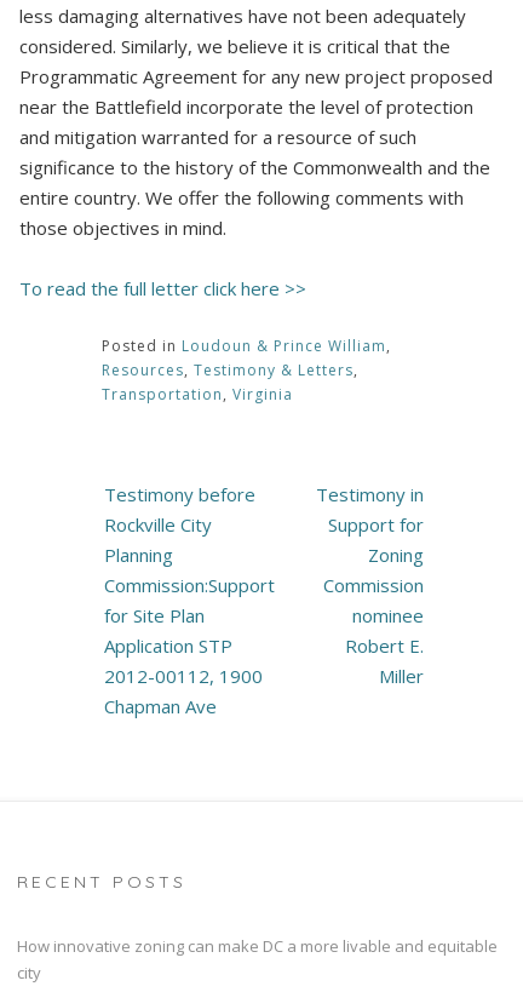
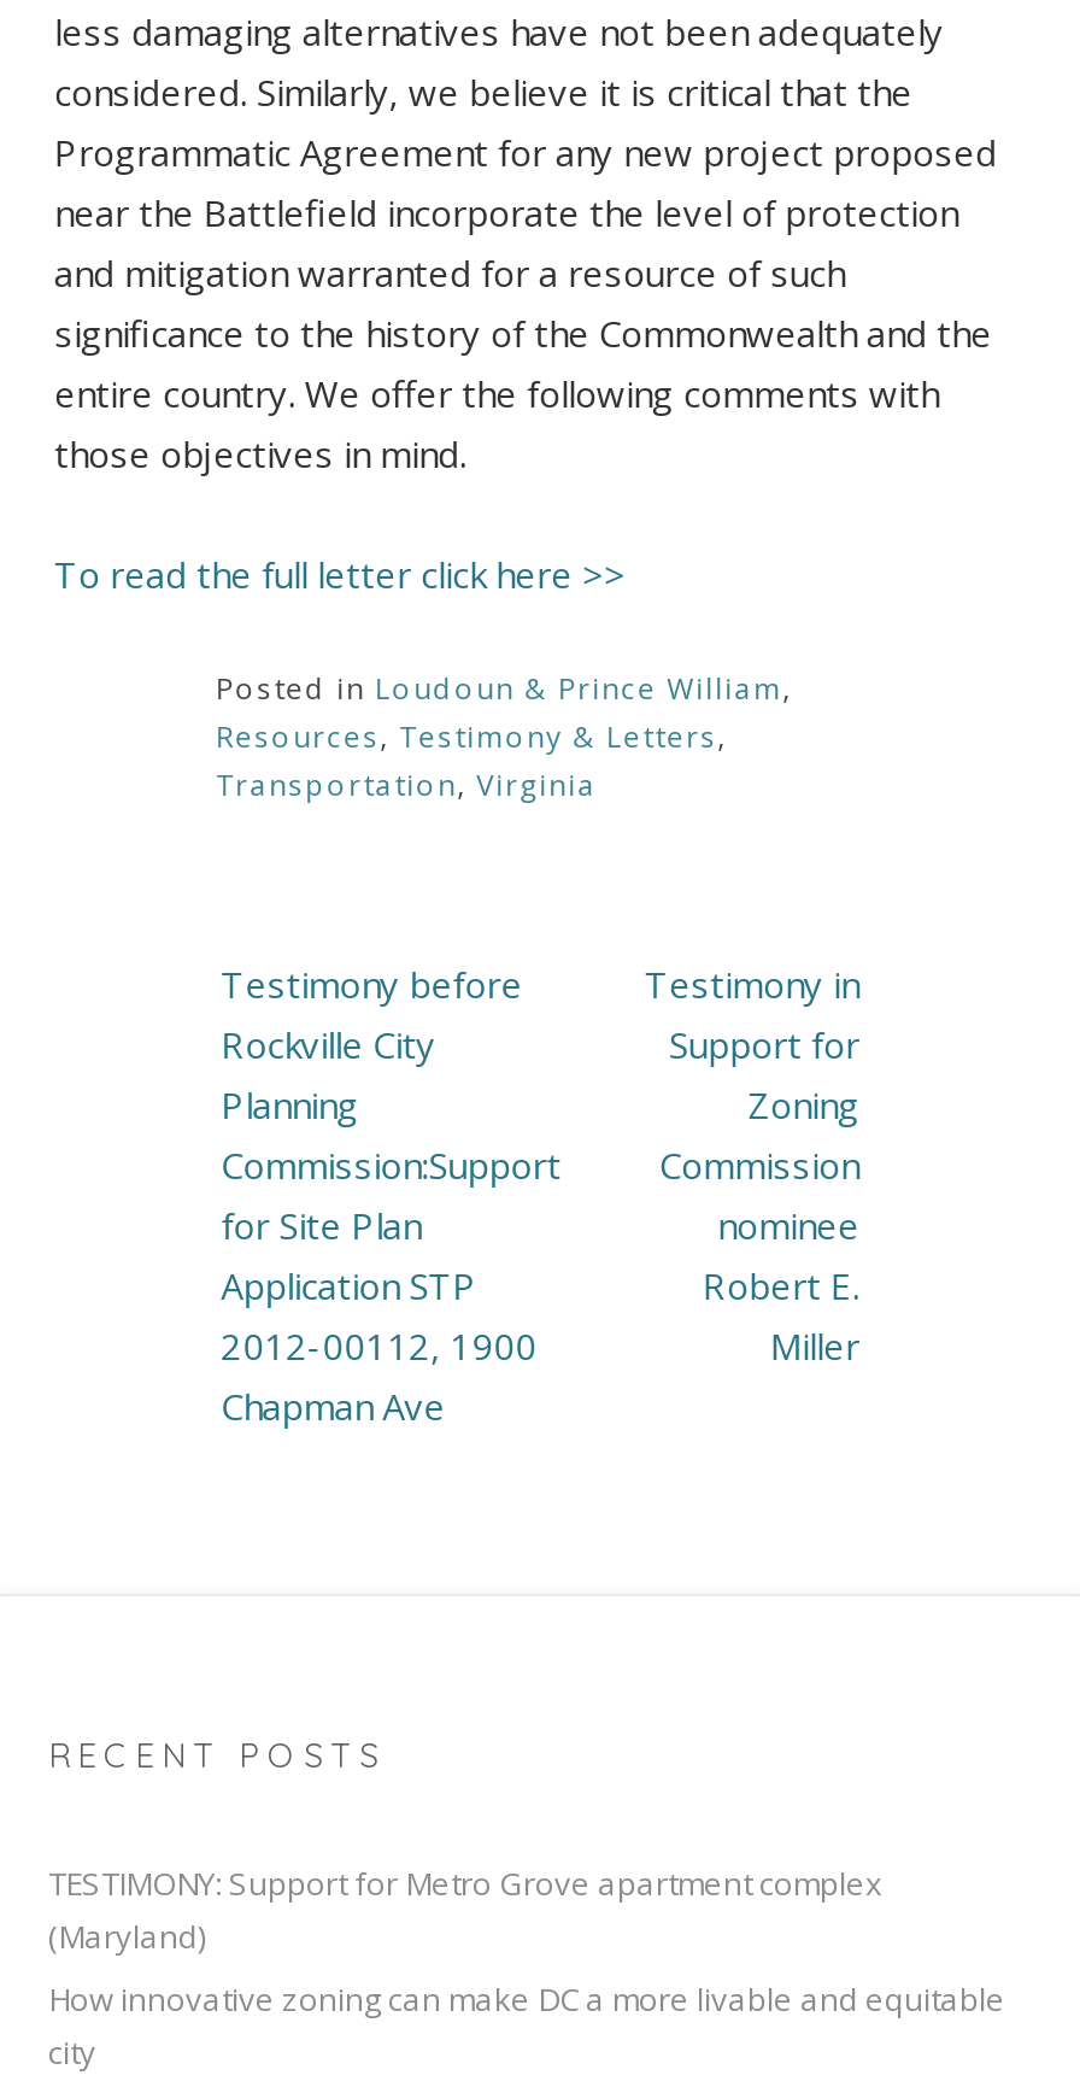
none -> [48,1863,882,1959] TESTIMONY: Support for Metro Grove apartment complex | (Maryland)

